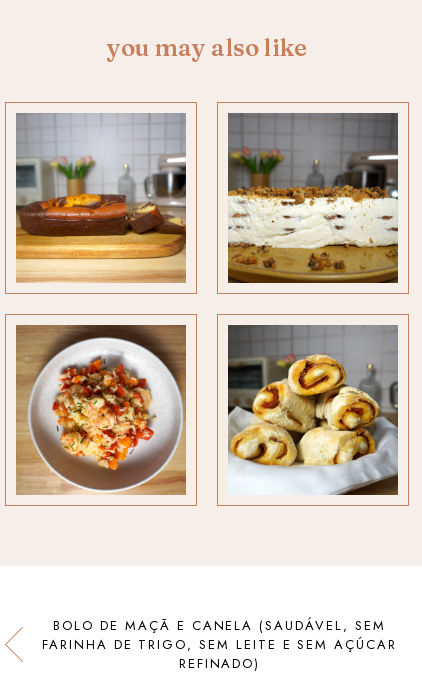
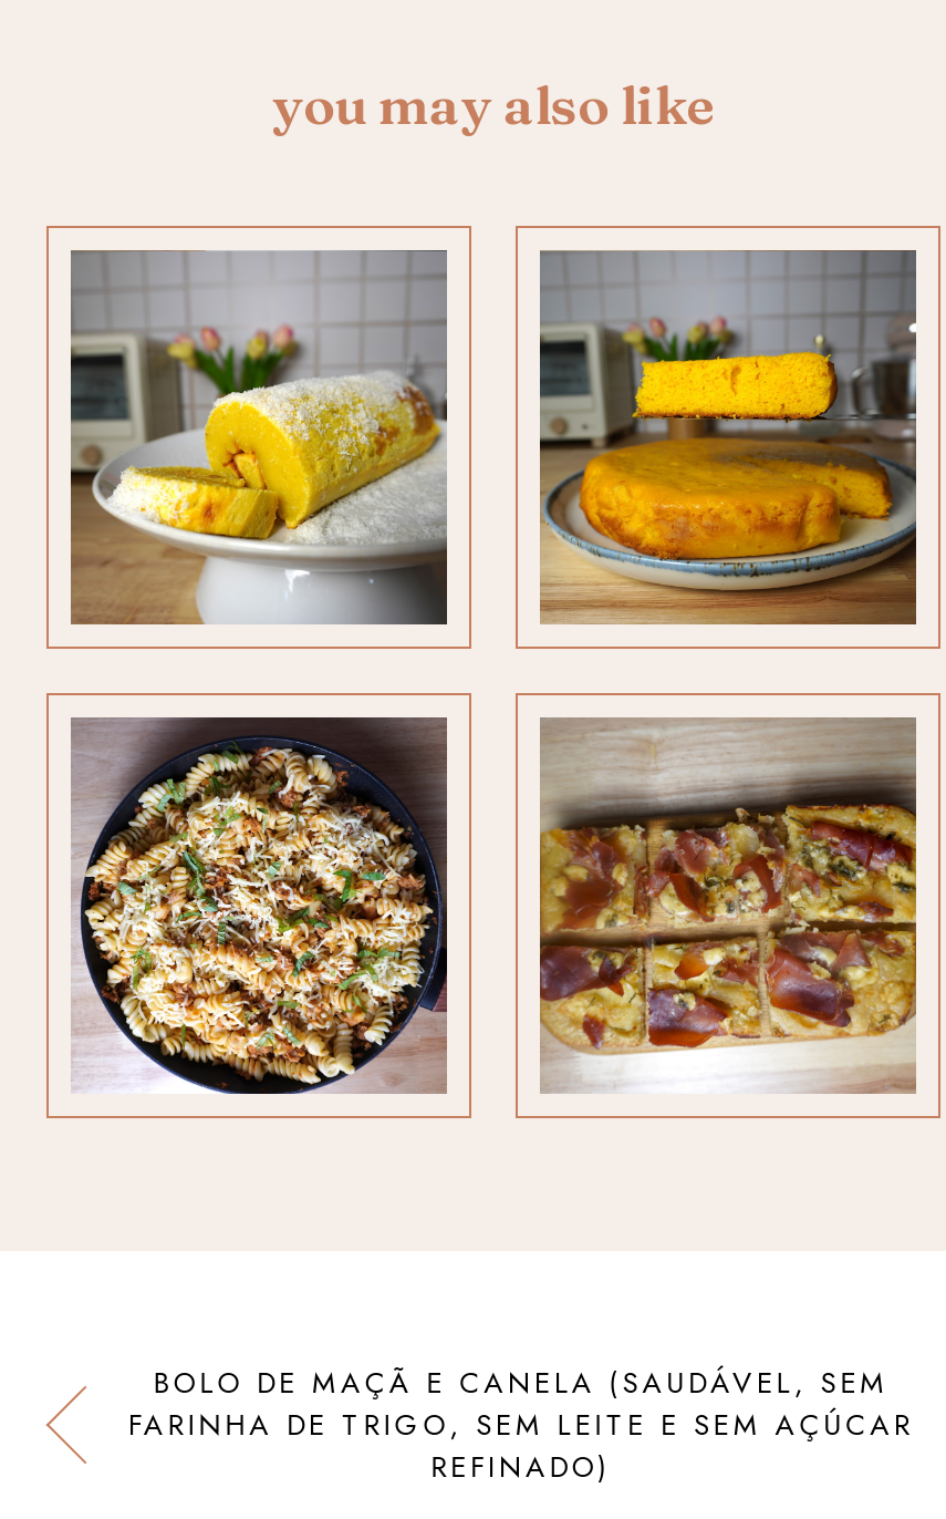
[16,115,187,283] [image] -> [71,251,449,626] [image]
[228,114,399,284] [image] -> [538,254,918,626] [image]
[16,325,187,496] [image] -> [71,716,449,1097] [image]
[227,325,399,496] [image] -> [538,719,918,1095] [image]

